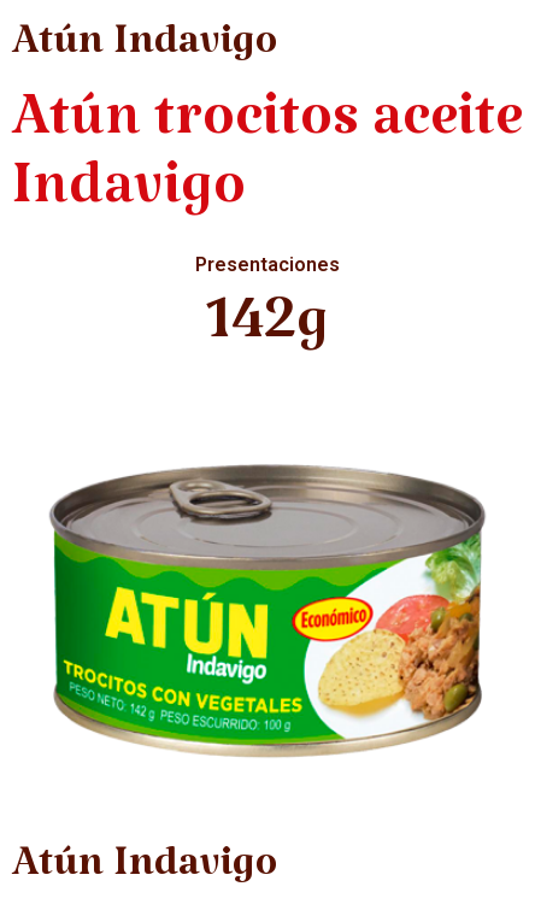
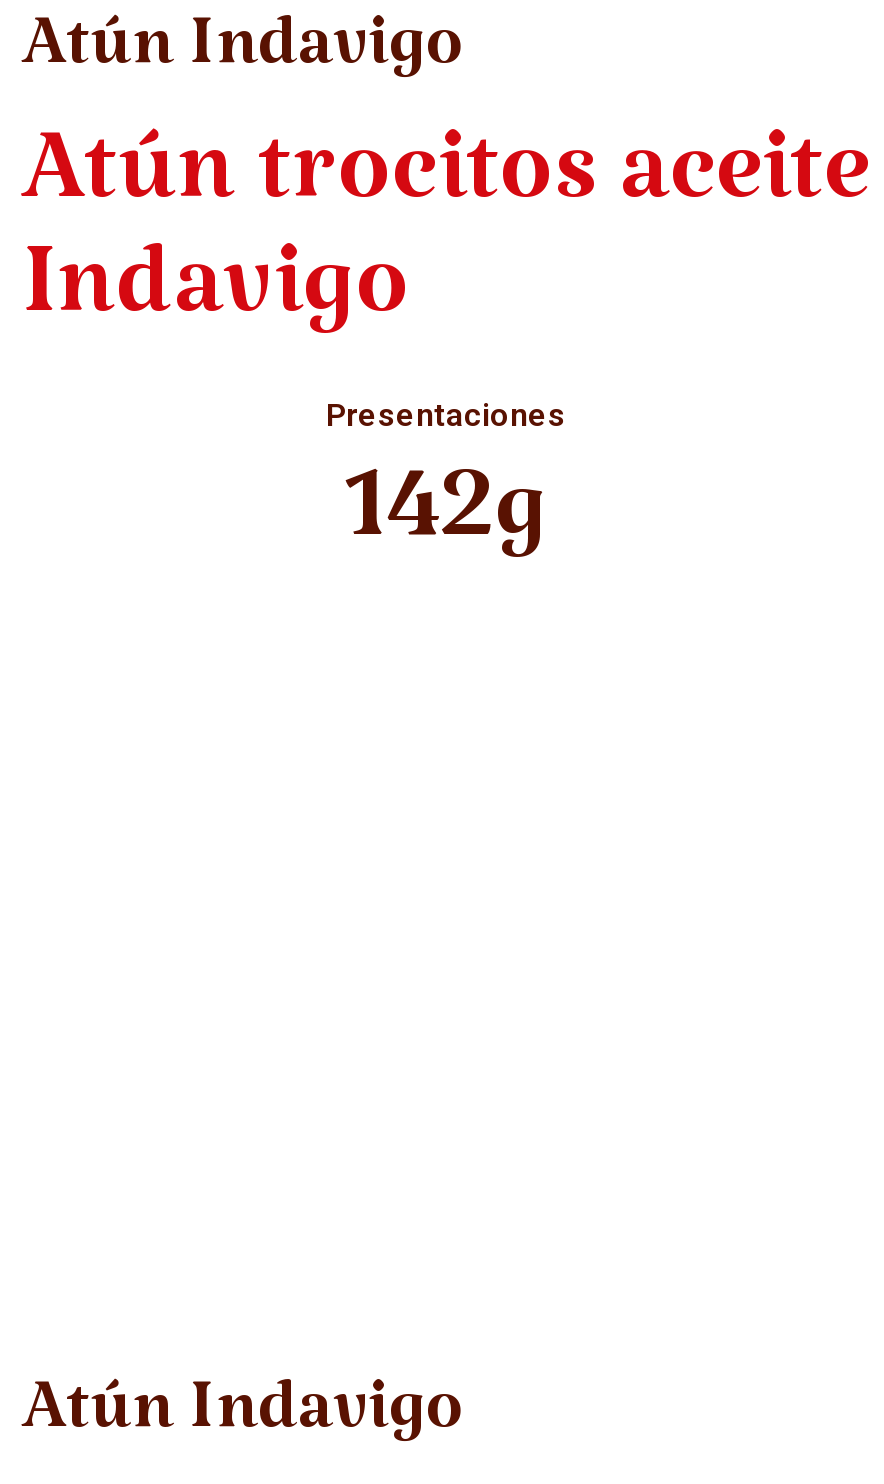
[48,464,487,758] [image] -> none

